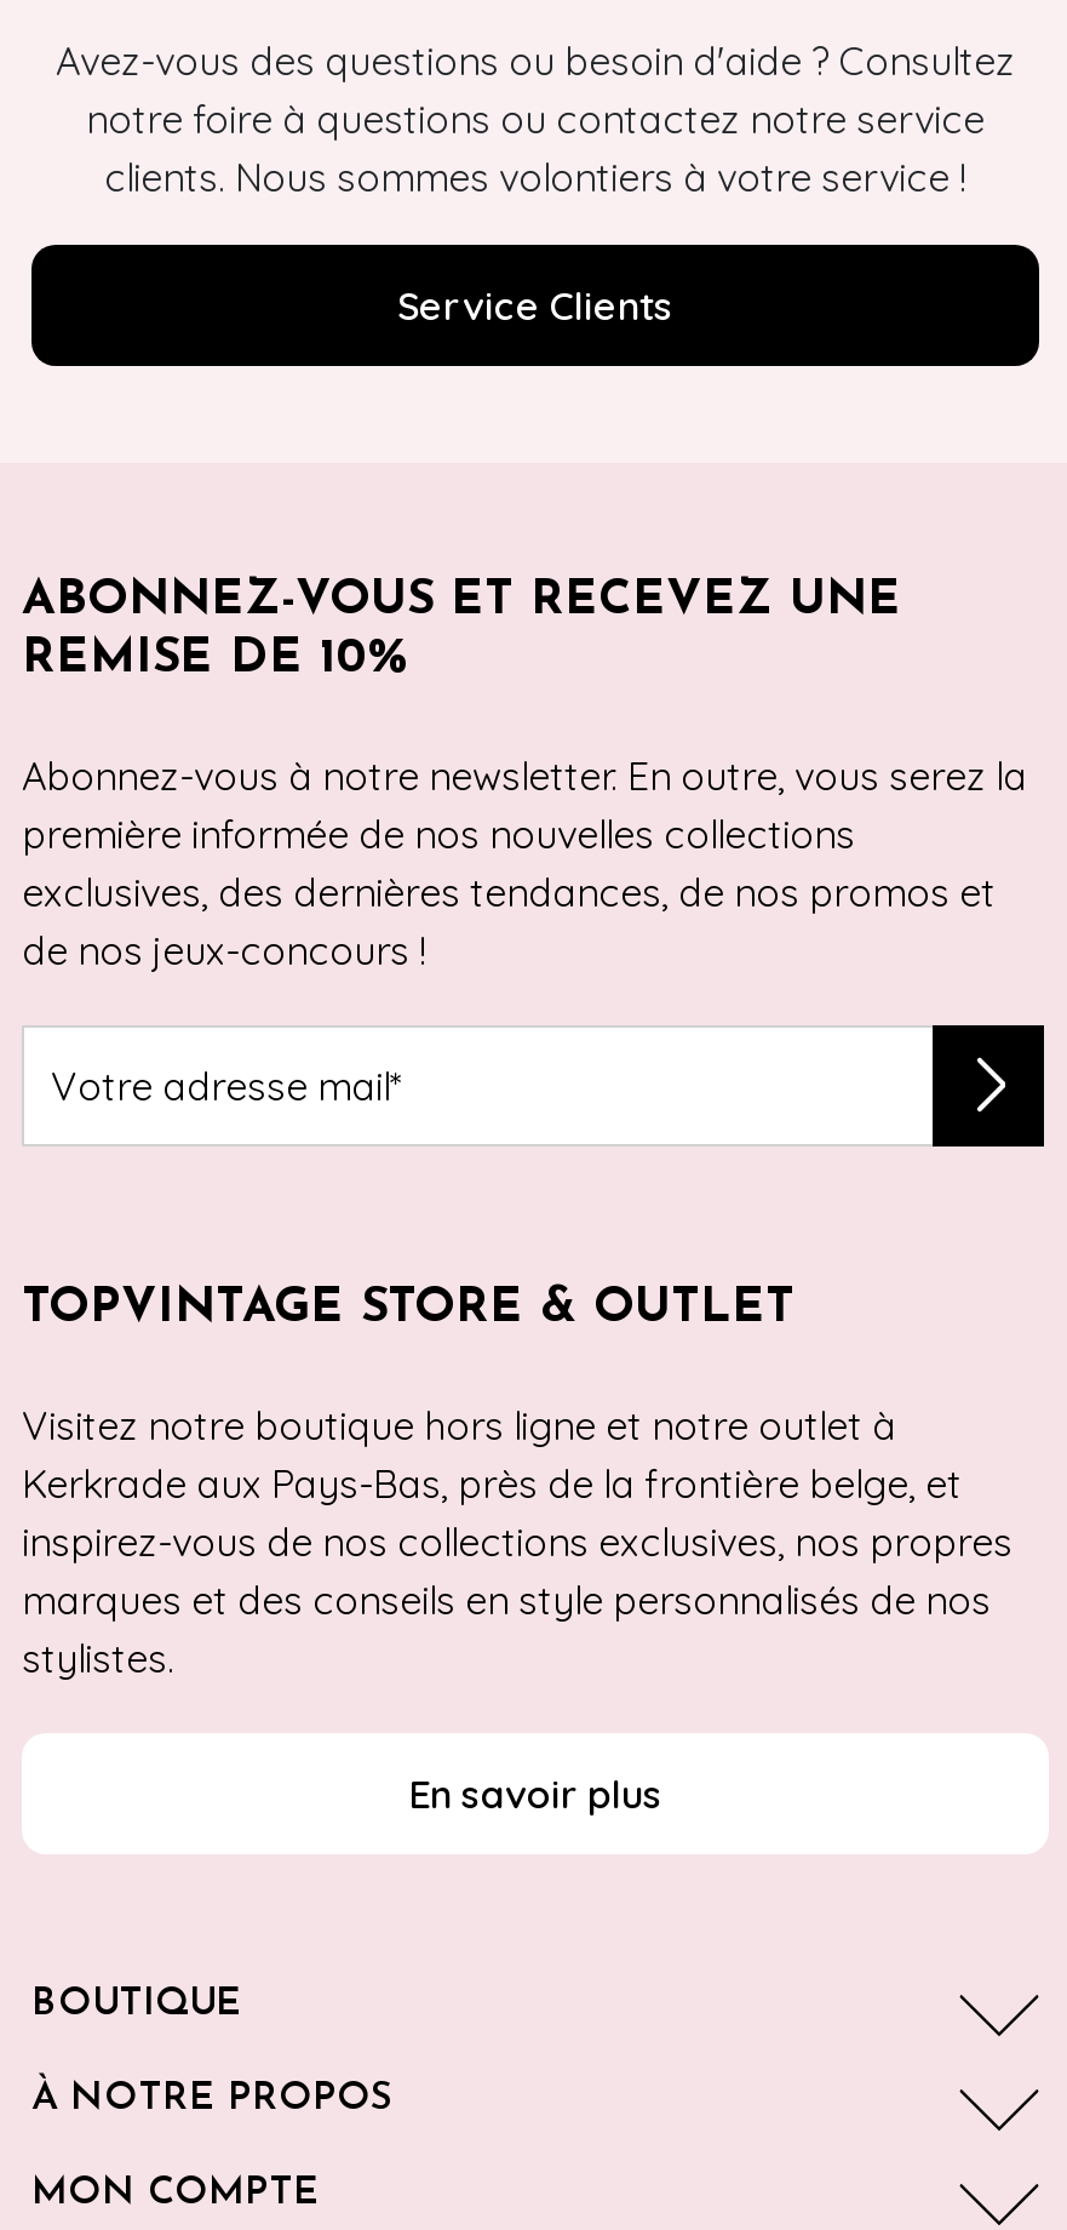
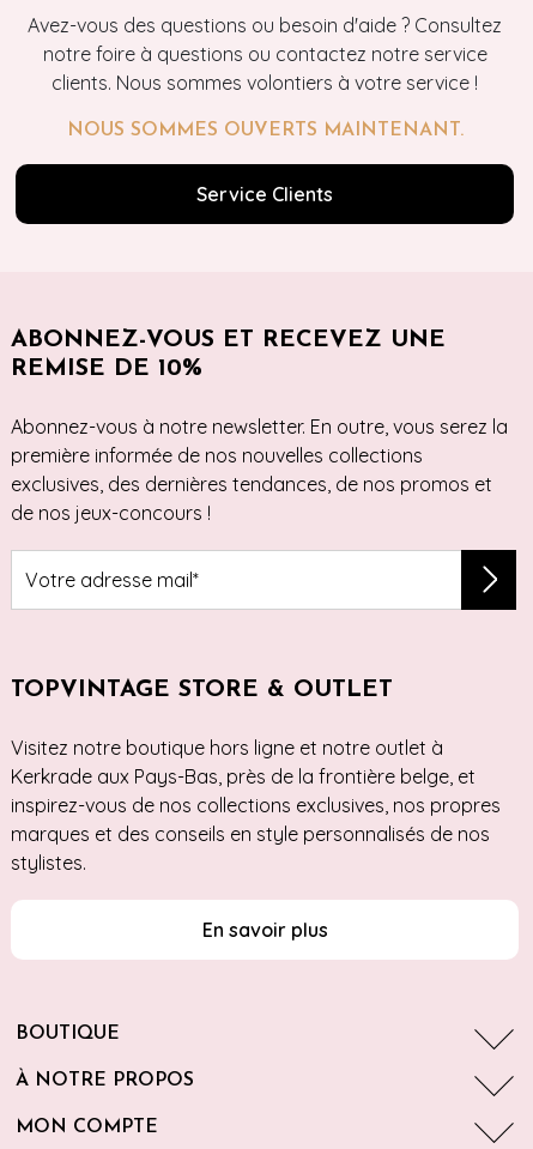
none -> [66,120,463,140] NOUS SOMMES OUVERTS MAINTENANT.

